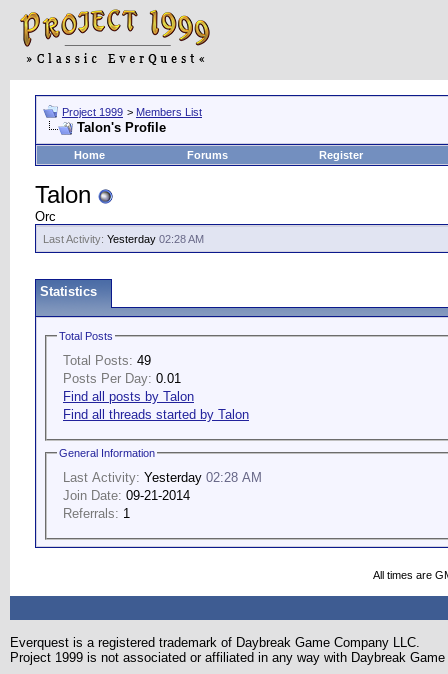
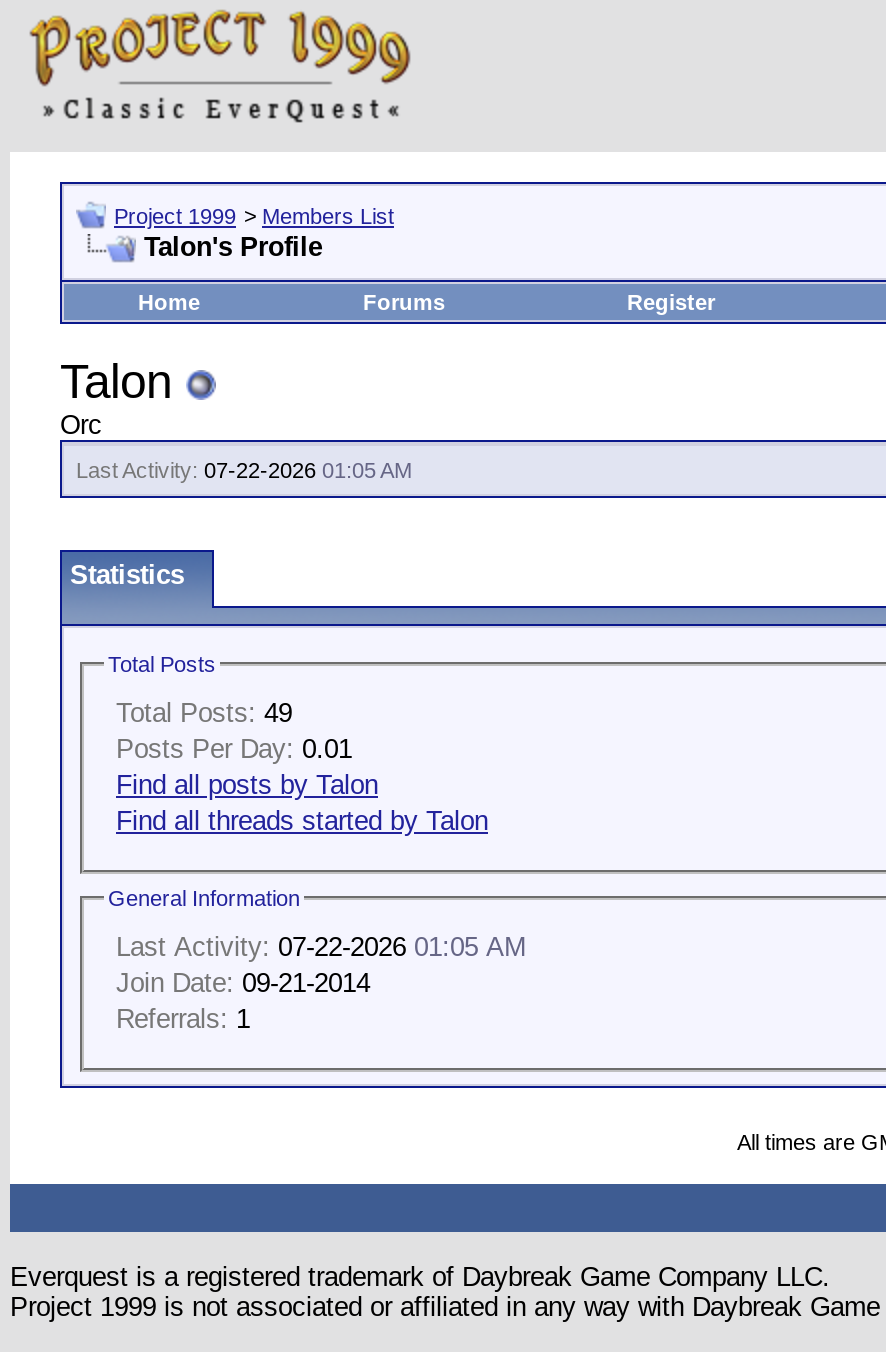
[43,233,204,245] Last Activity: Yesterday 02:28 AM -> [76,458,412,482] Last Activity: 07-22-2026 01:05 AM
[63,470,262,485] Last Activity: Yesterday 02:28 AM -> [116,931,526,961] Last Activity: 07-22-2026 01:05 AM

